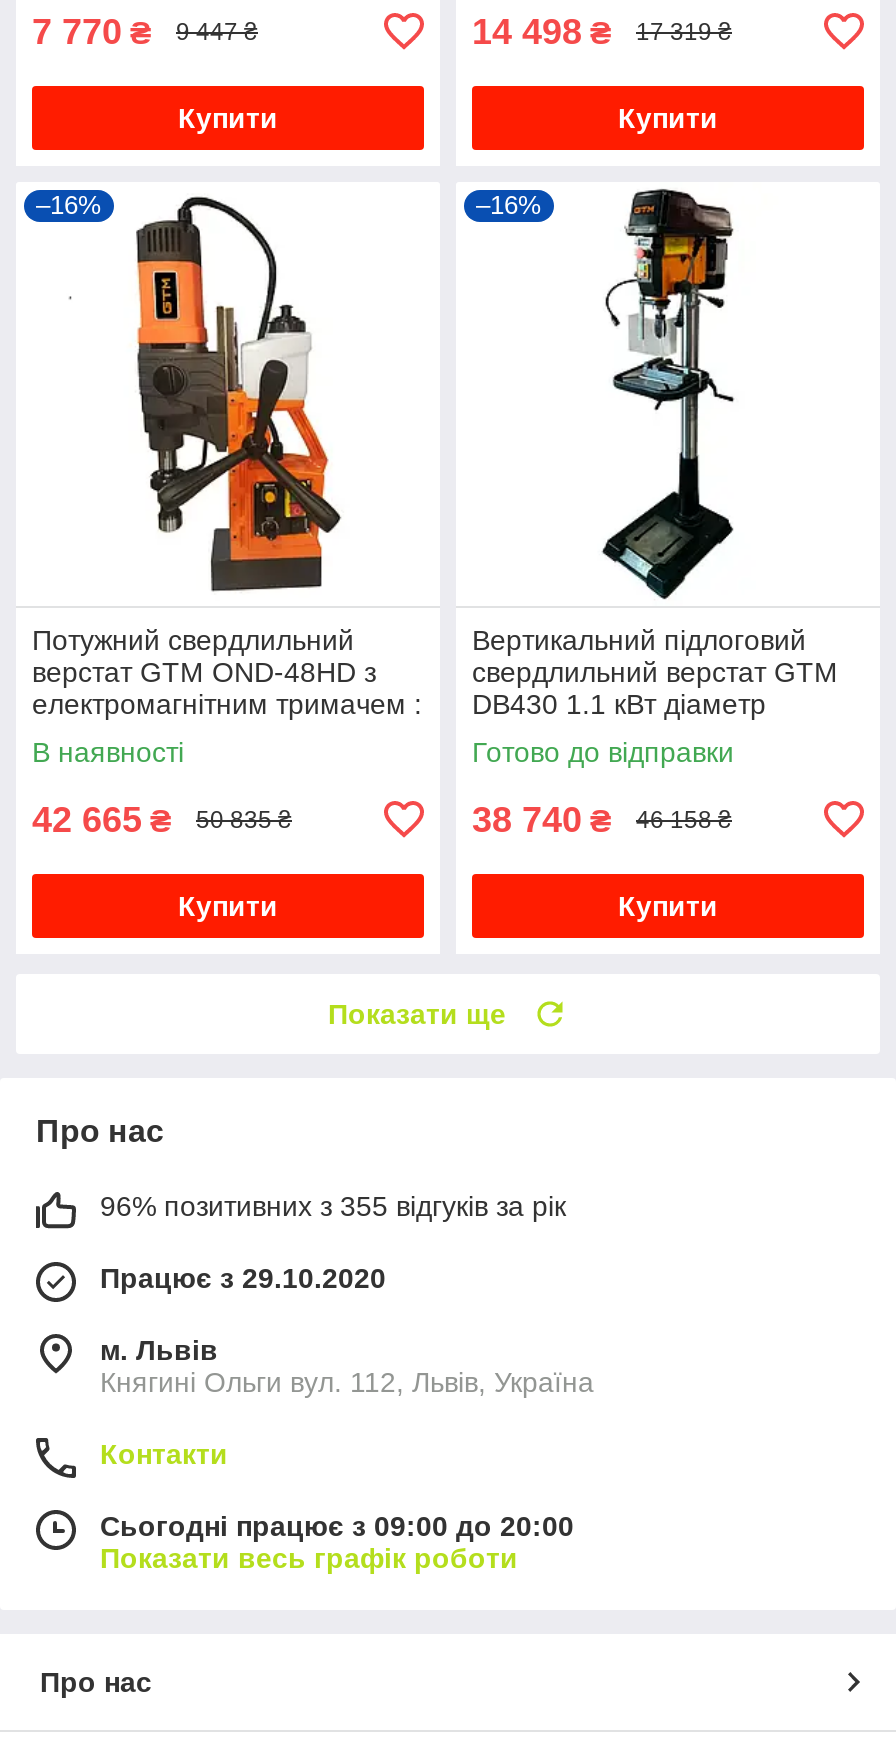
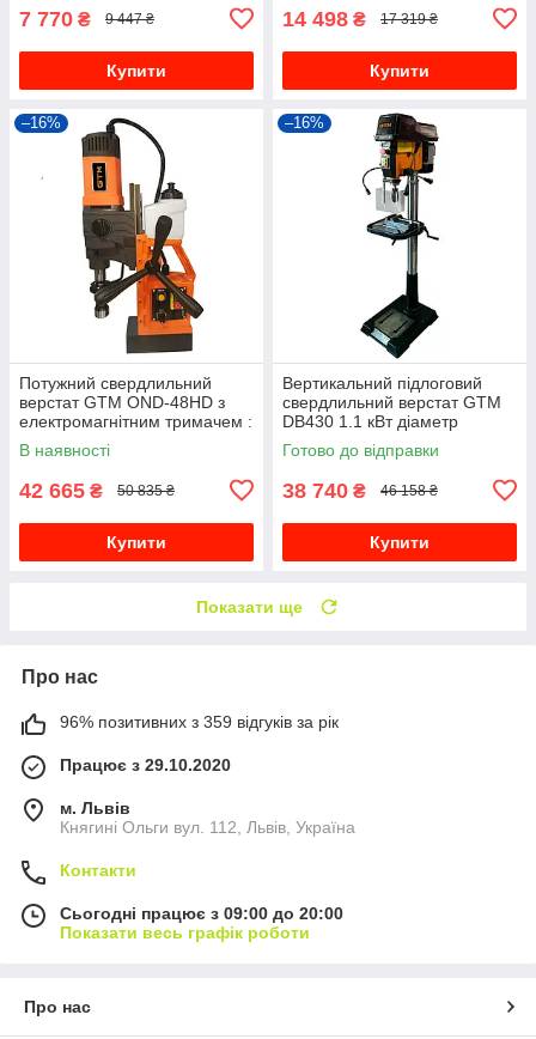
[100,1190,566,1222] 96% позитивних з 355 відгуків за рік -> [60,712,339,731] 96% позитивних з 359 відгуків за рік

